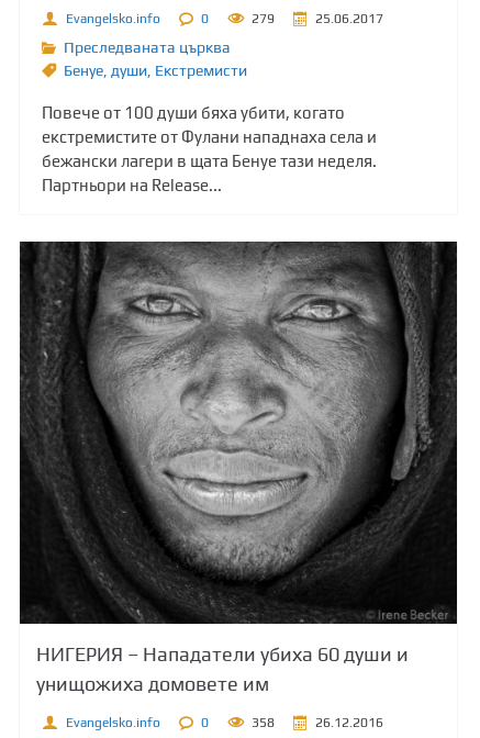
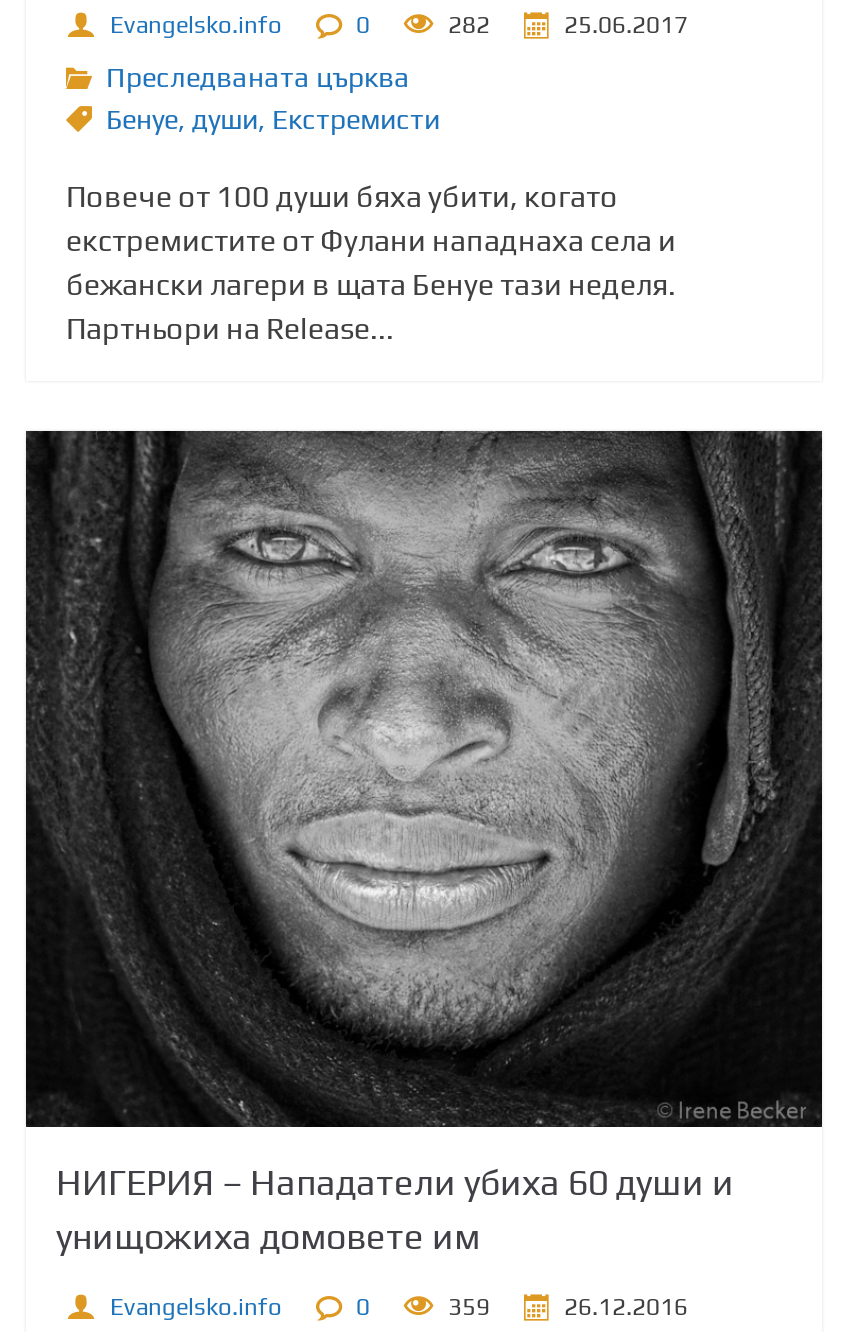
[252,10,275,26] 279 -> [448,10,490,38] 282
[252,715,275,730] 358 -> [448,1292,490,1320] 359

